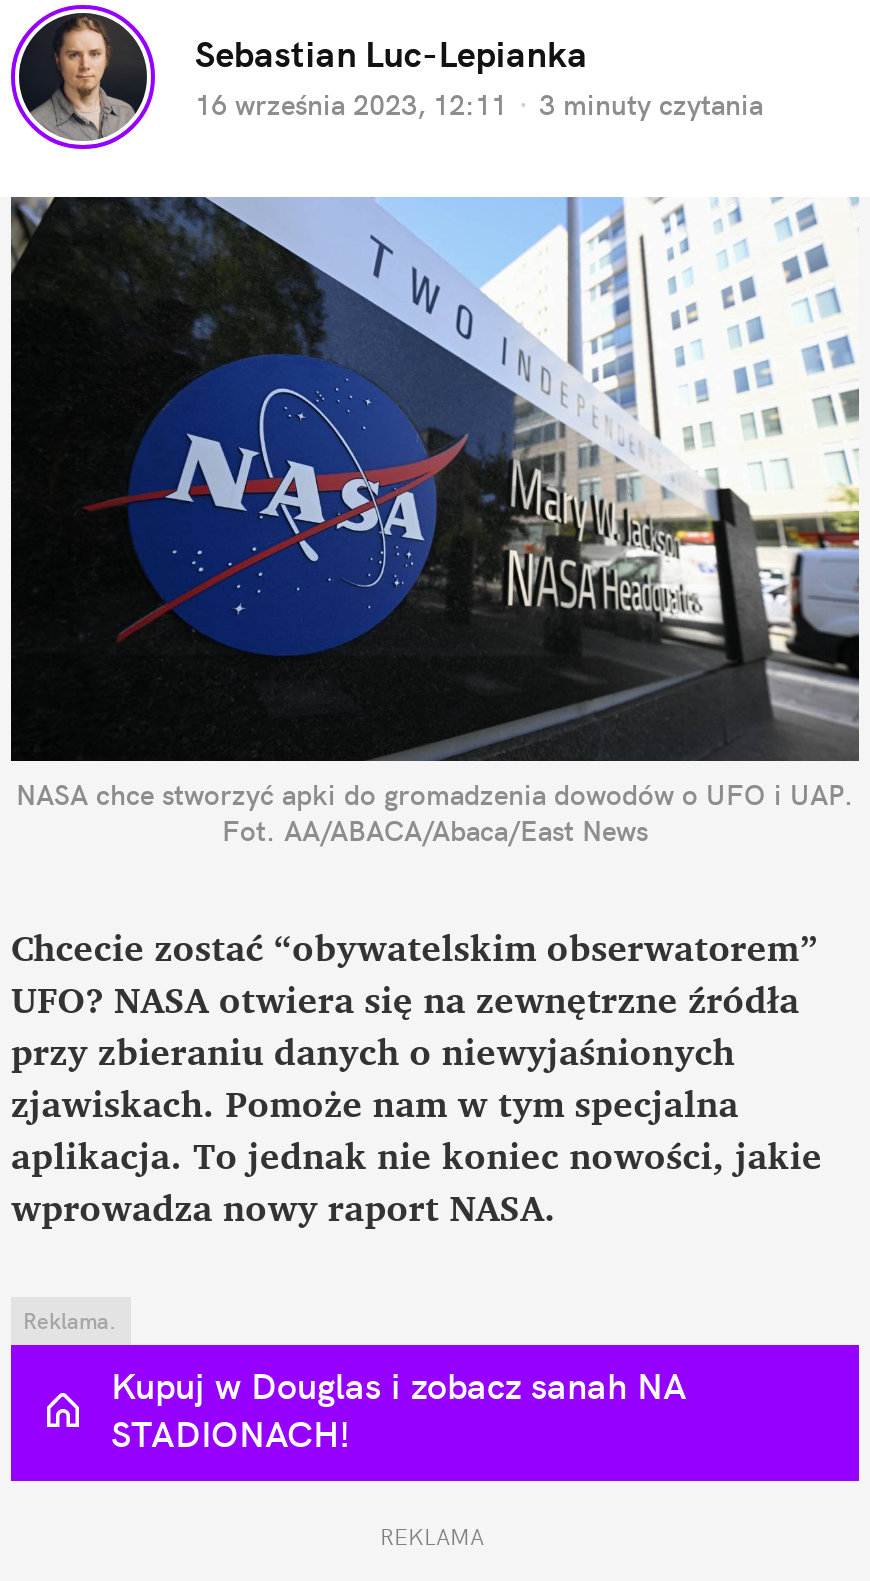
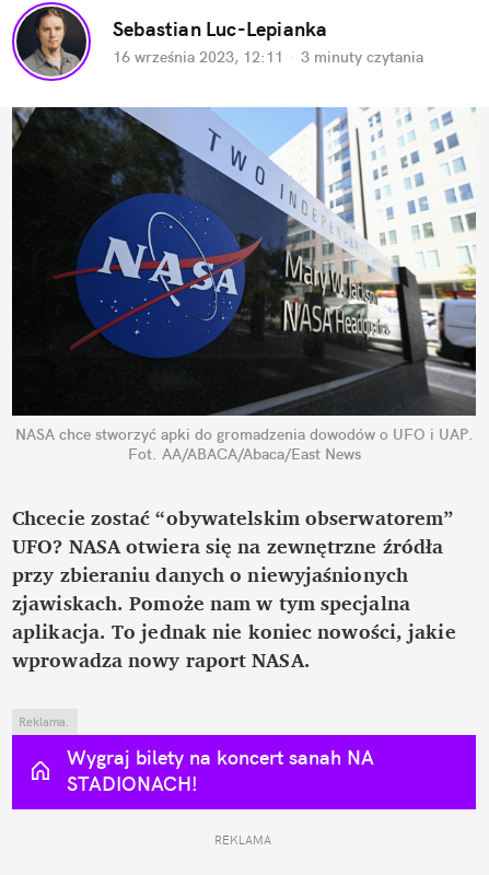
[111,1363,687,1409] Kupuj w Douglas i zobacz sanah NA -> [67,745,374,770] Wygraj bilety na koncert sanah NA

